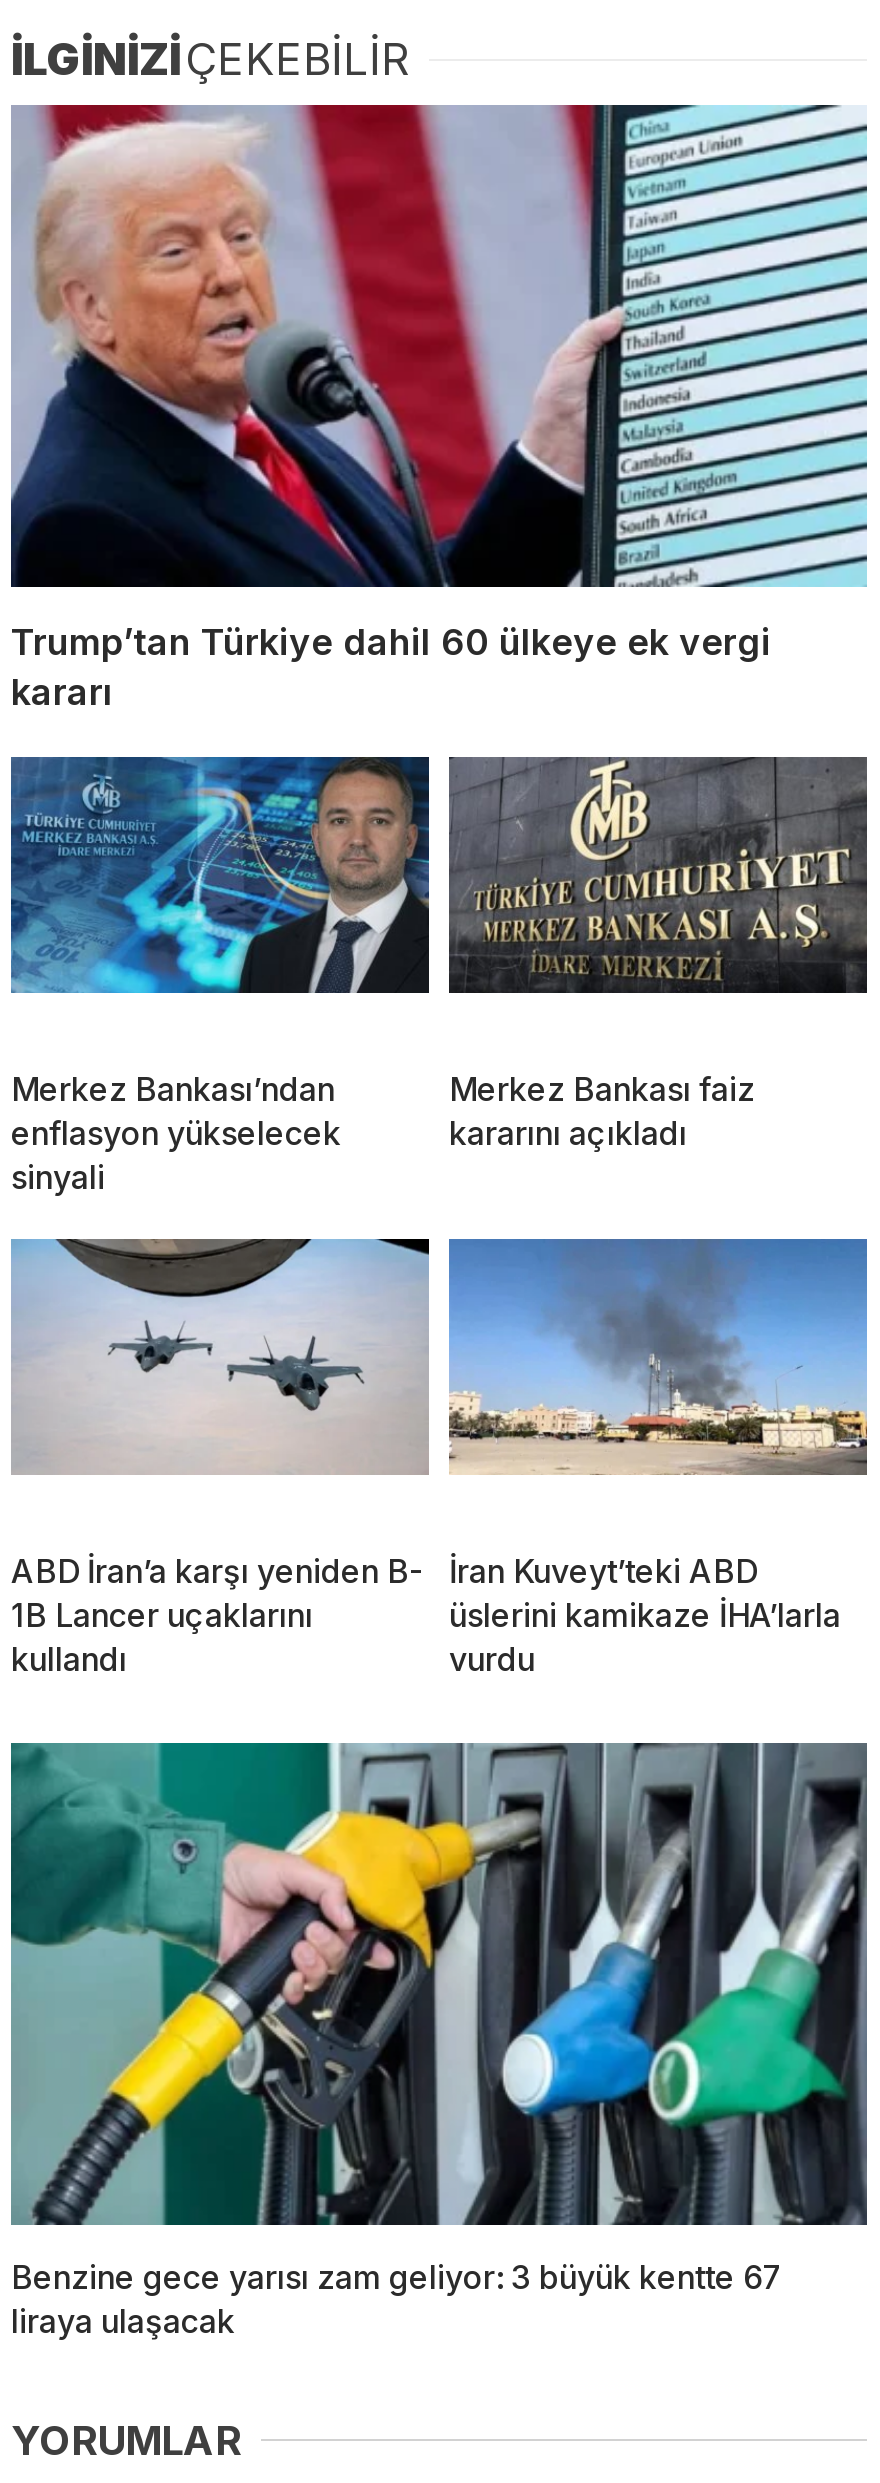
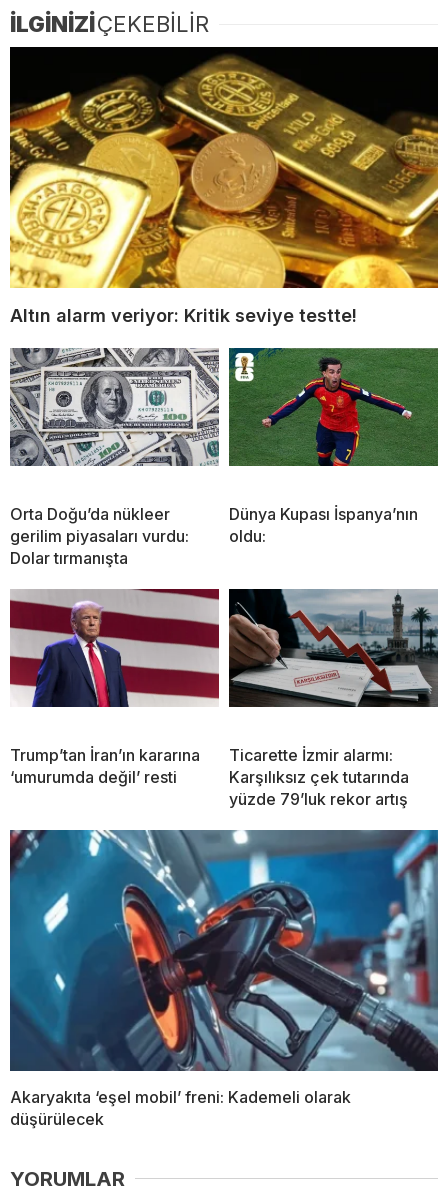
[9,103,869,713] [image] | Trump’tan Türkiye dahil 60 ülkeye ek vergi | kararı -> [9,46,439,326] [image] | Altın alarm veriyor: Kritik seviye testte!
[9,755,431,1197] [image] | Merkez Bankası’ndan | enflasyon yükselecek | sinyali -> [10,347,219,568] [image] | Orta Doğu’da nükleer | gerilim piyasaları vurdu: | Dolar tırmanışta
[449,755,867,1153] [image] | Merkez Bankası faiz | kararını açıkladı -> [229,347,438,546] [image] | Dünya Kupası İspanya’nın | oldu:
[9,1237,431,1679] [image] | ABD İran’a karşı yeniden B- | 1B Lancer uçaklarını | kullandı -> [9,588,220,787] [image] | Trump’tan İran’ın kararına | ‘umurumda değil’ resti
[447,1237,867,1679] [image] | İran Kuveyt’teki ABD | üslerini kamikaze İHA’larla | vurdu -> [228,588,439,809] [image] | Ticarette İzmir alarmı: | Karşılıksız çek tutarında | yüzde 79’luk rekor artış
[11,1741,867,2341] [image] | Benzine gece yarısı zam geliyor: 3 büyük kentte 67 | liraya ulaşacak -> [10,830,438,1129] [image] | Akaryakıta ‘eşel mobil’ freni: Kademeli olarak | düşürülecek

